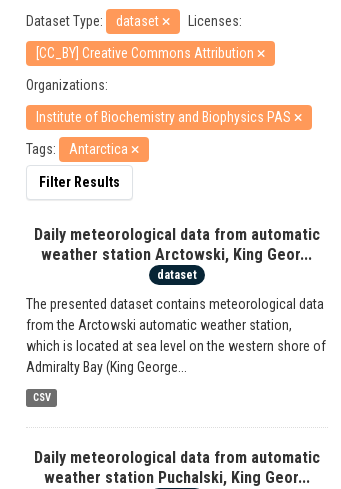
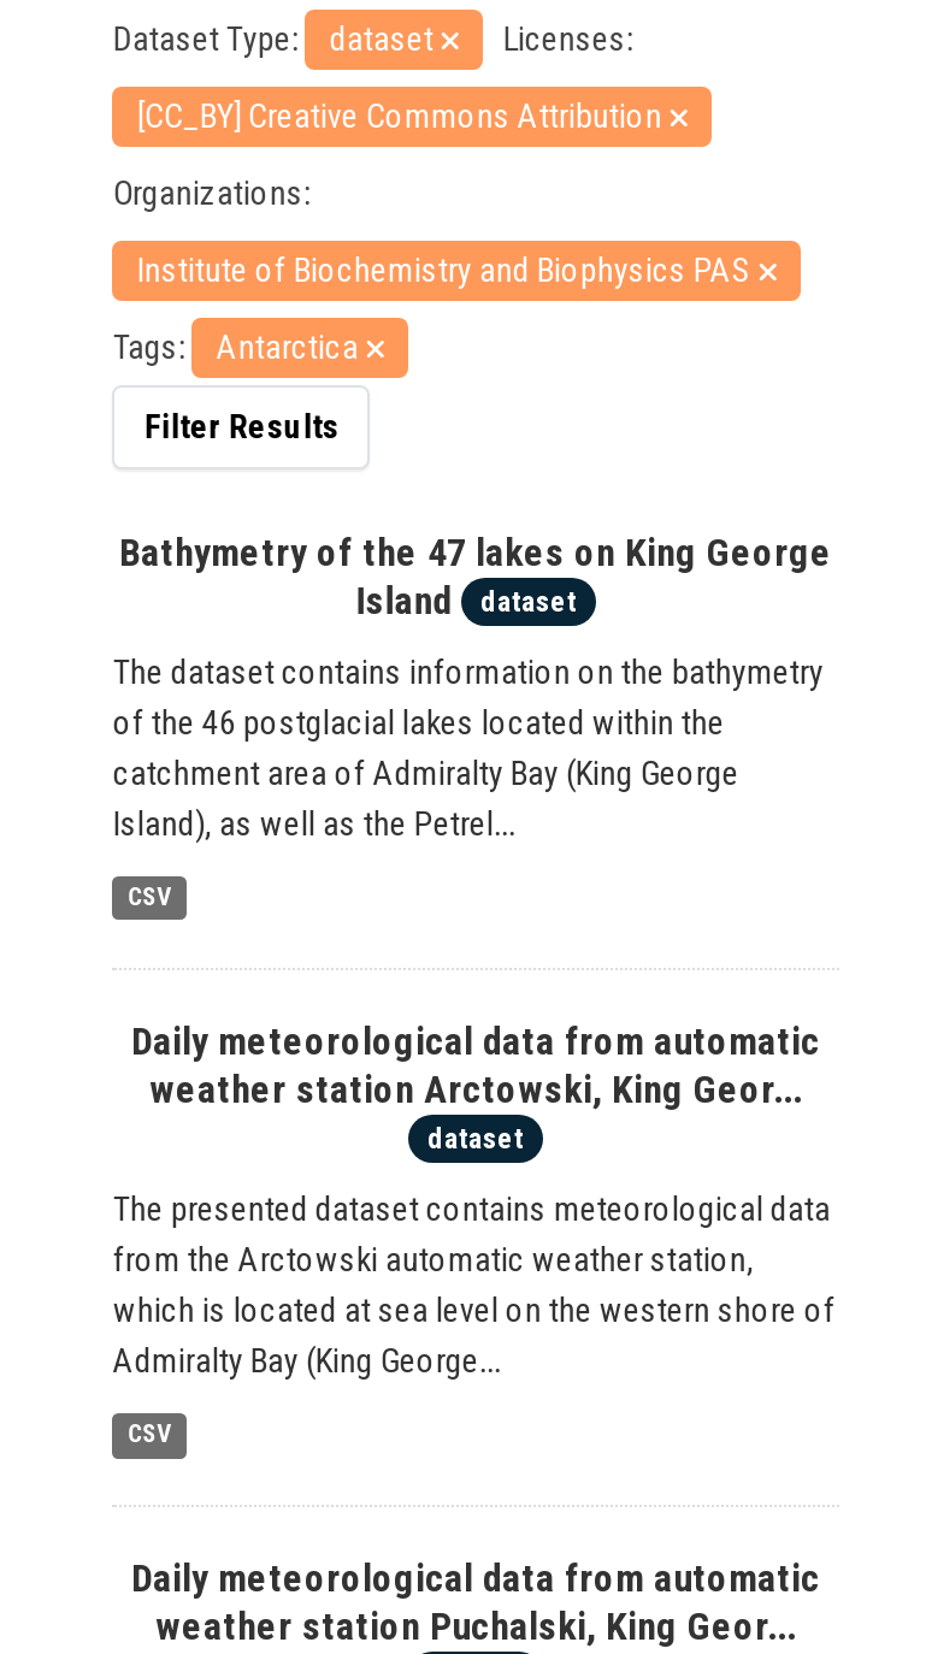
none -> [113,530,832,913] Bathymetry of the 47 lakes on King George | Island | dataset | The dataset contains information on the bathymetry | of the 46 postglacial lakes located within the | catchment area of Admiralty Bay (King George | Island), as well as the Petrel... | CSV

